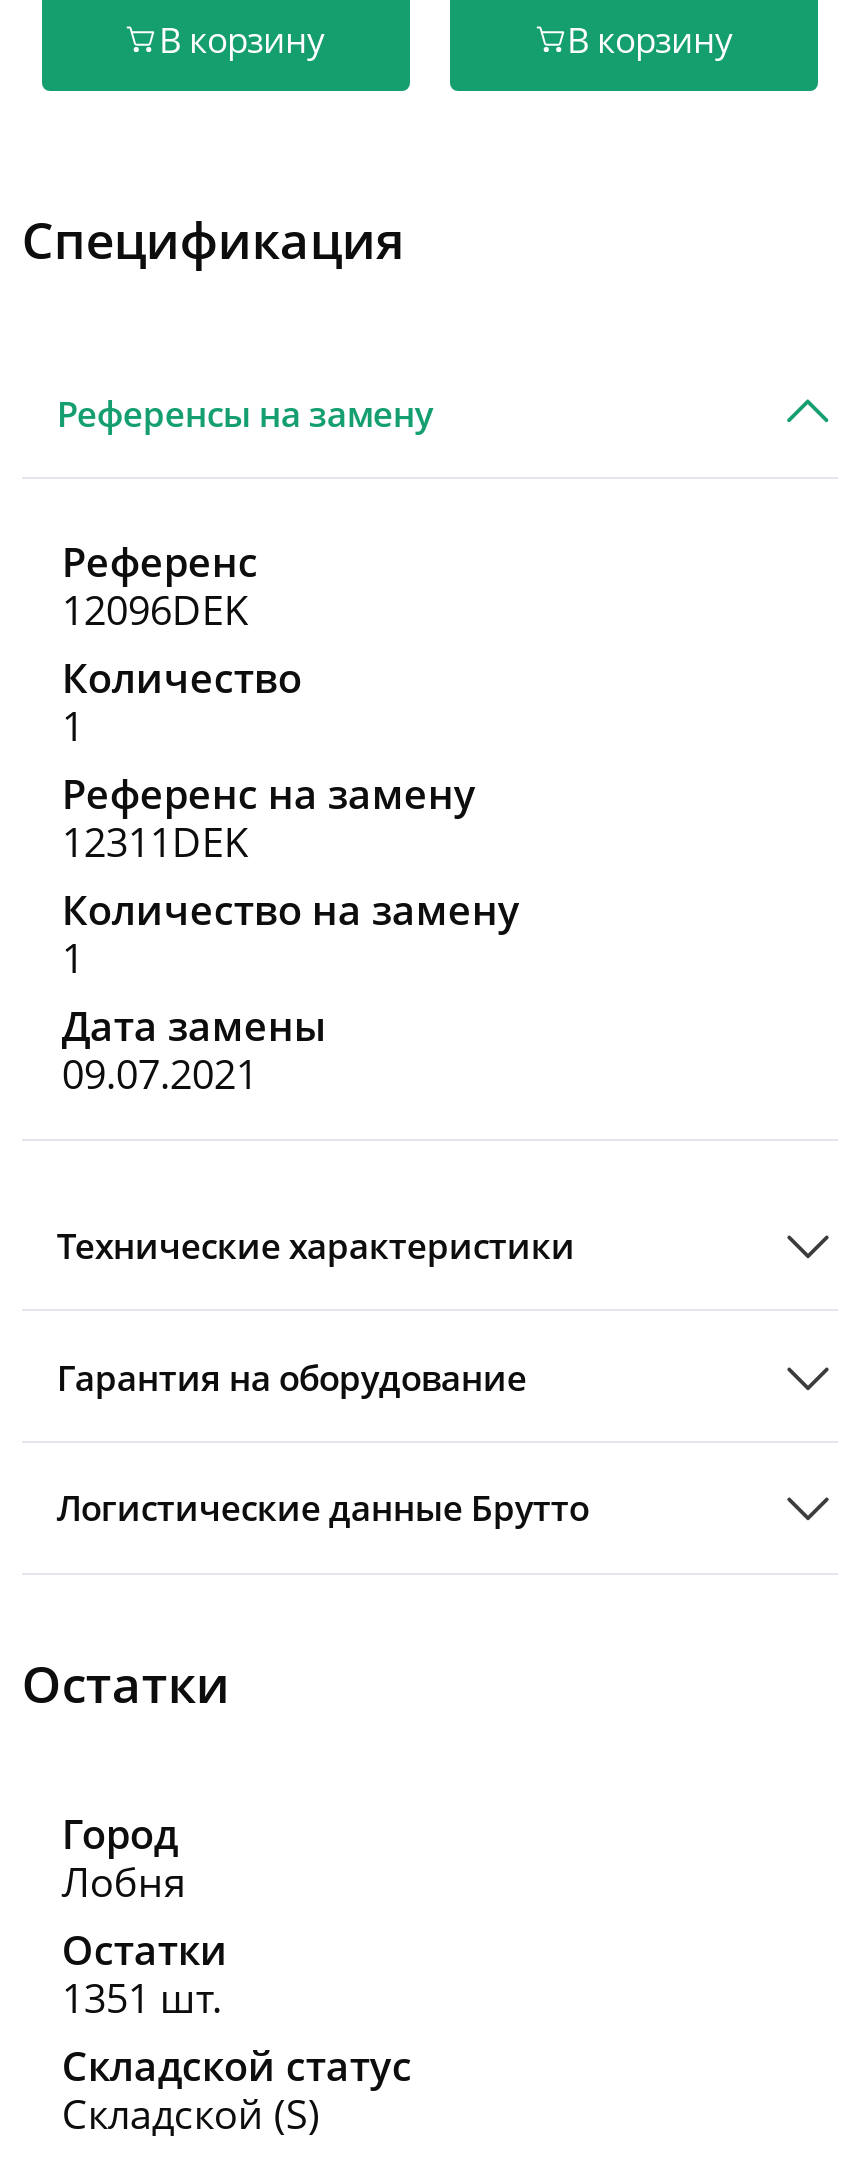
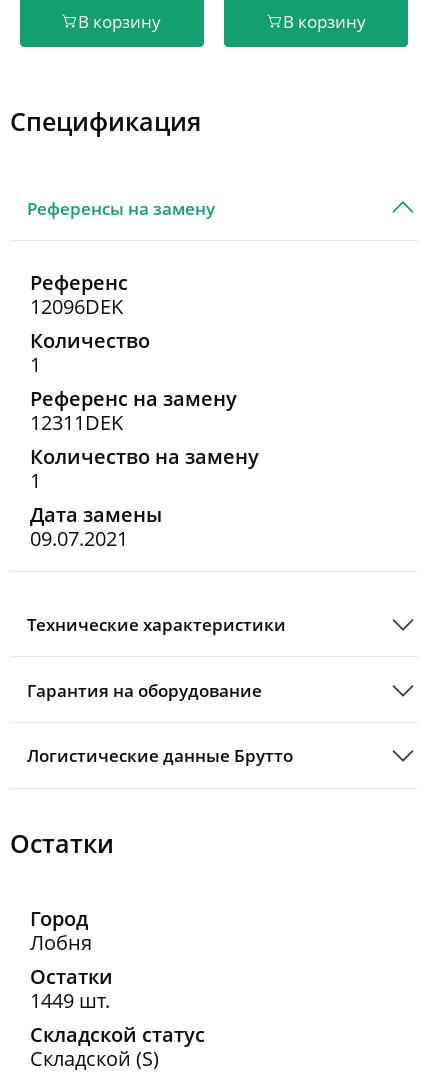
[62,1971,222,2025] 1351 шт. -> [30,987,110,1014] 1449 шт.

